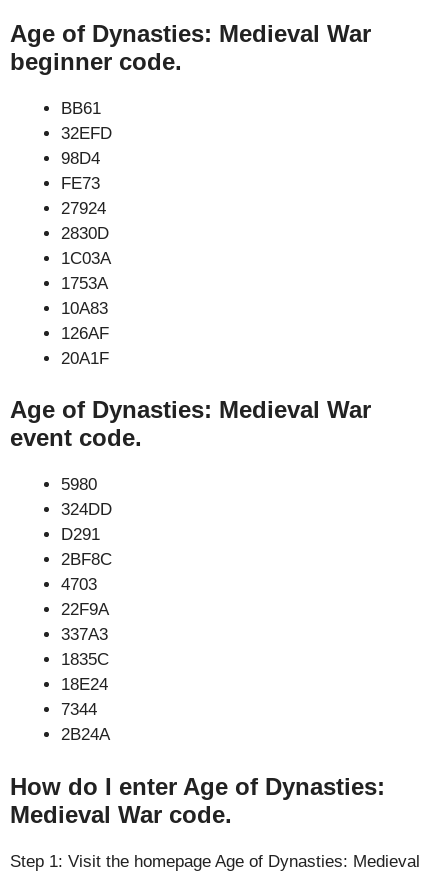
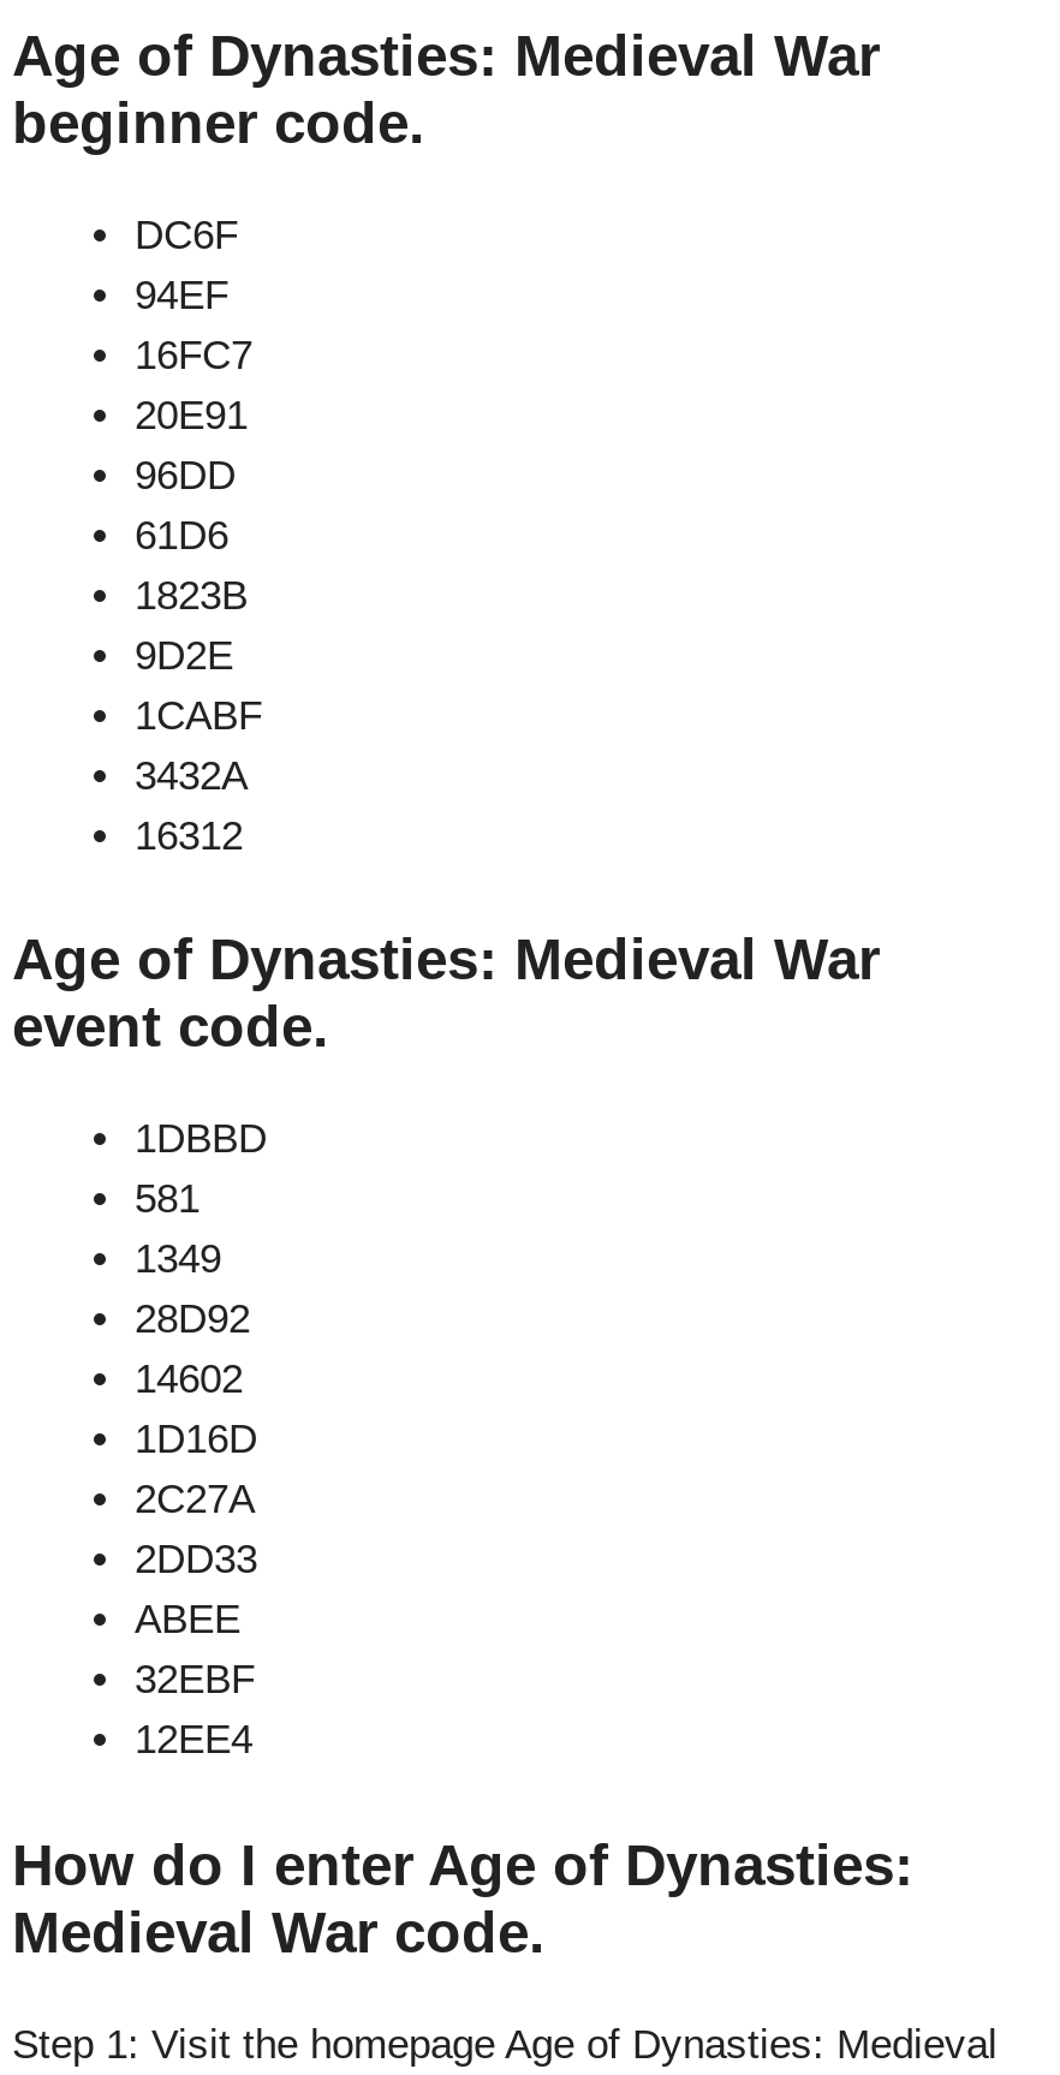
[61,98,112,367] BB61 | 32EFD | 98D4 | FE73 | 27924 | 2830D | 1C03A | 1753A | 10A83 | 126AF | 20A1F -> [135,211,262,858] DC6F | 94EF | 16FC7 | 20E91 | 96DD | 61D6 | 1823B | 9D2E | 1CABF | 3432A | 16312
[61,475,112,744] 5980 | 324DD | D291 | 2BF8C | 4703 | 22F9A | 337A3 | 1835C | 18E24 | 7344 | 2B24A -> [135,1116,267,1763] 1DBBD | 581 | 1349 | 28D92 | 14602 | 1D16D | 2C27A | 2DD33 | ABEE | 32EBF | 12EE4

